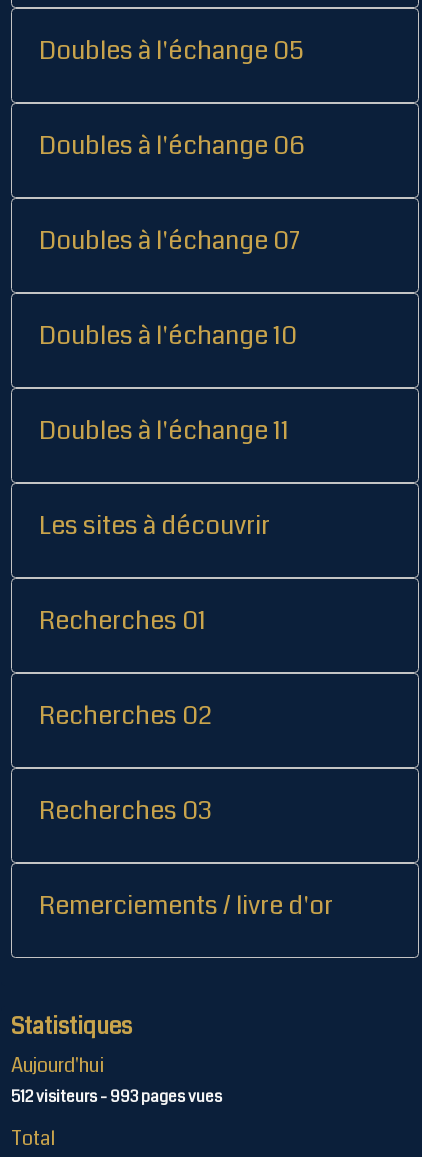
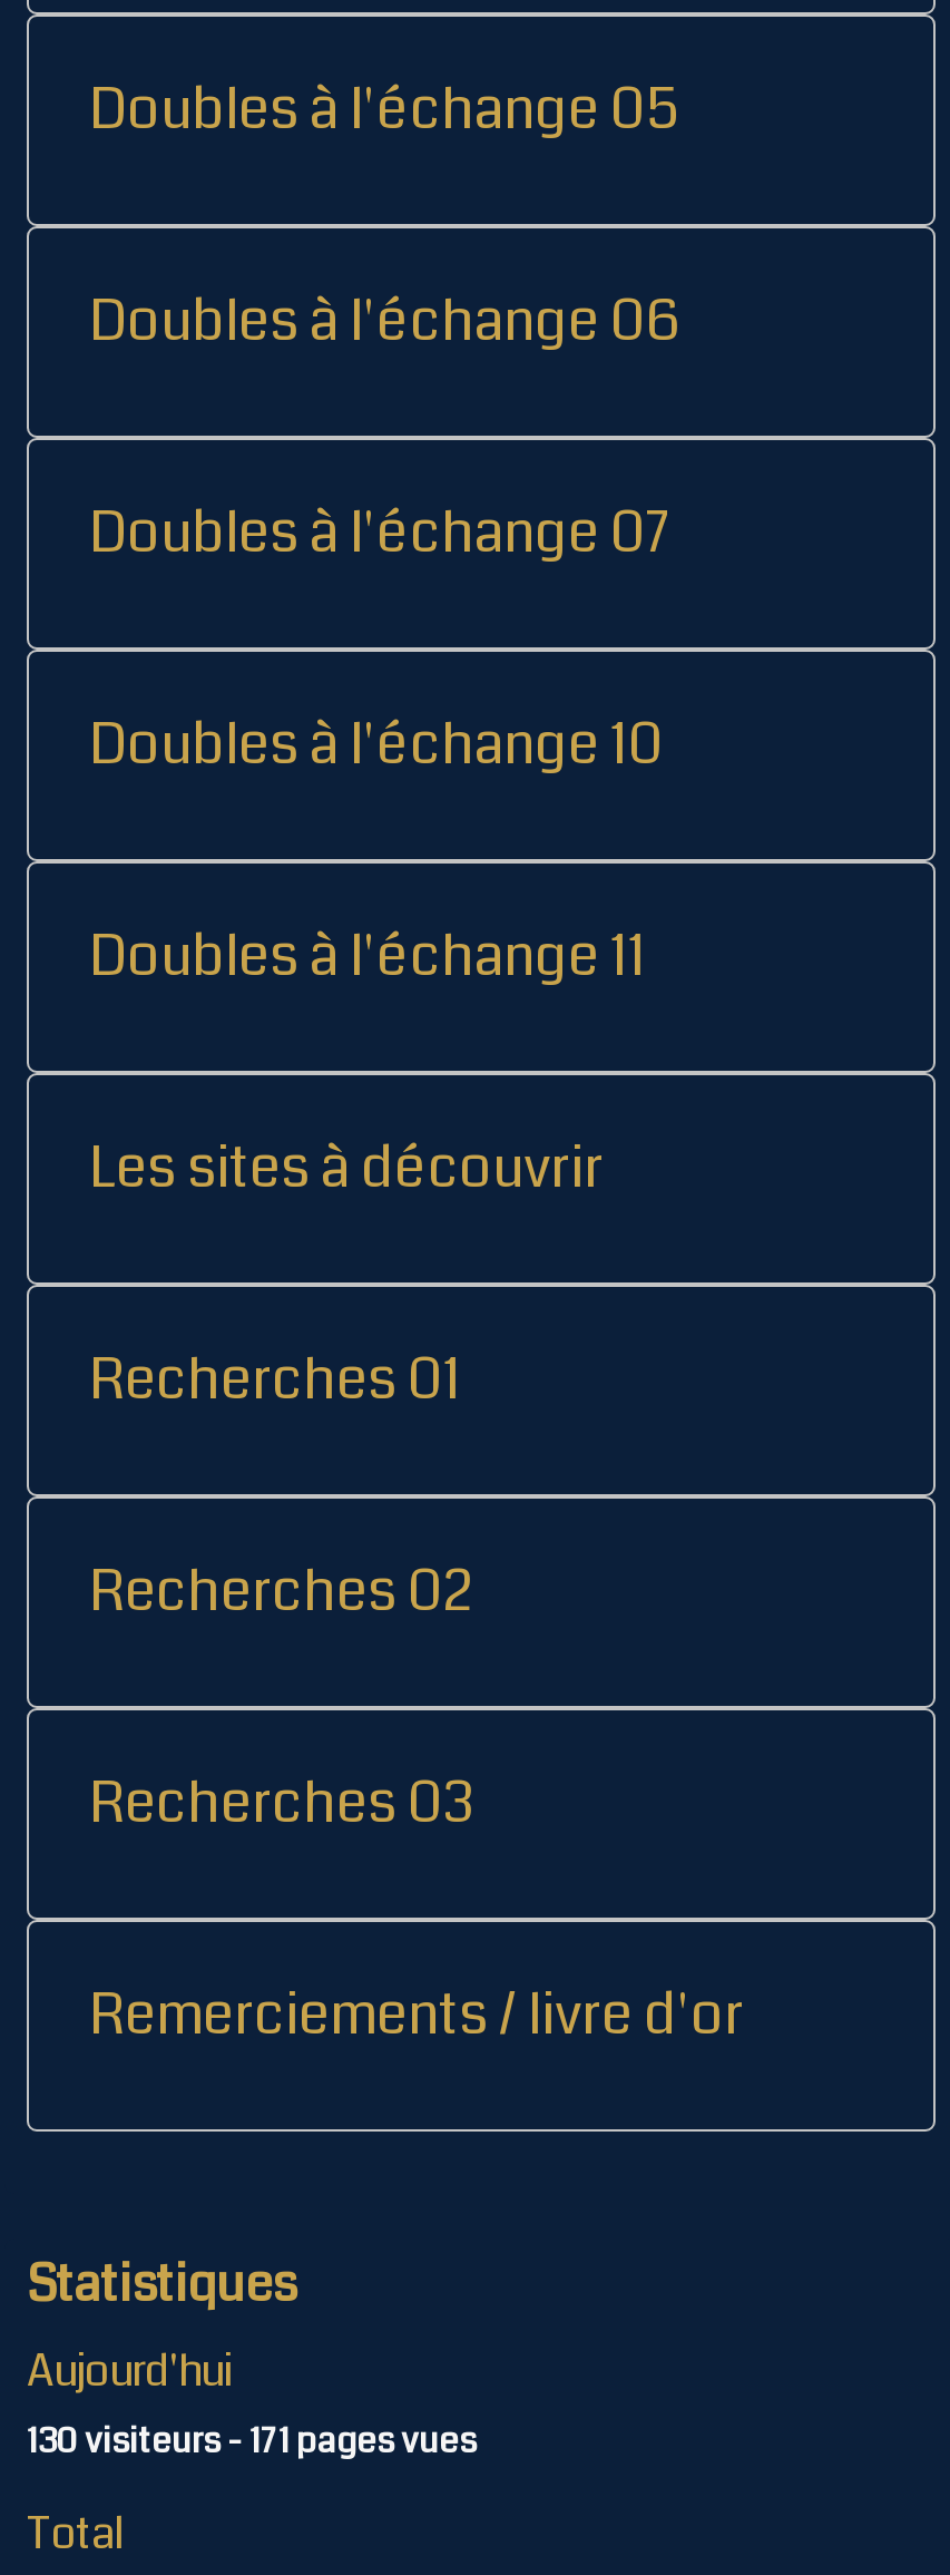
[11,1086,222,1108] 512 visiteurs - 993 pages vues -> [27,2416,477,2465] 130 visiteurs - 171 pages vues

